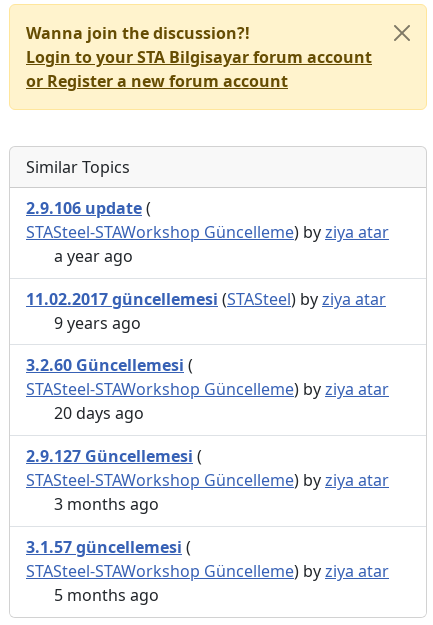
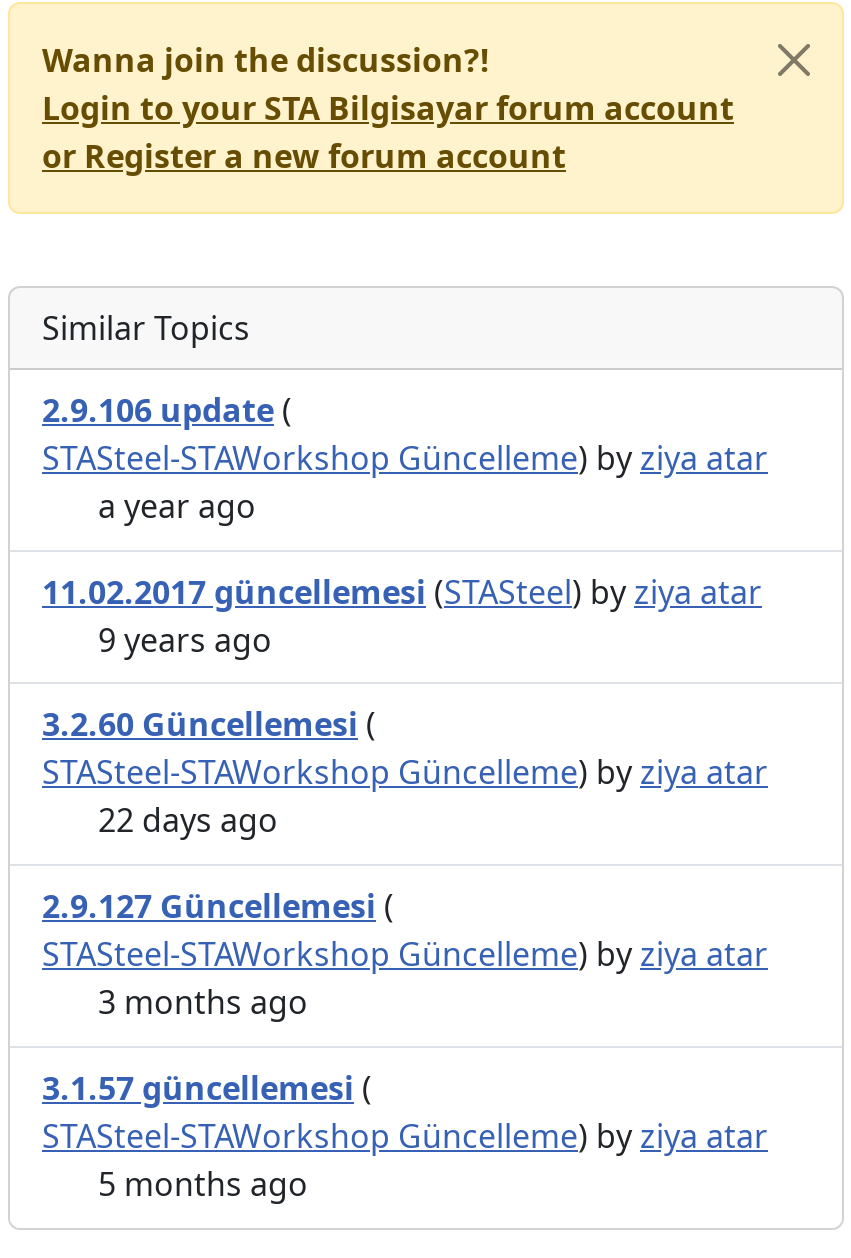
[54,402,144,424] 20 days ago -> [98,799,278,843] 22 days ago

